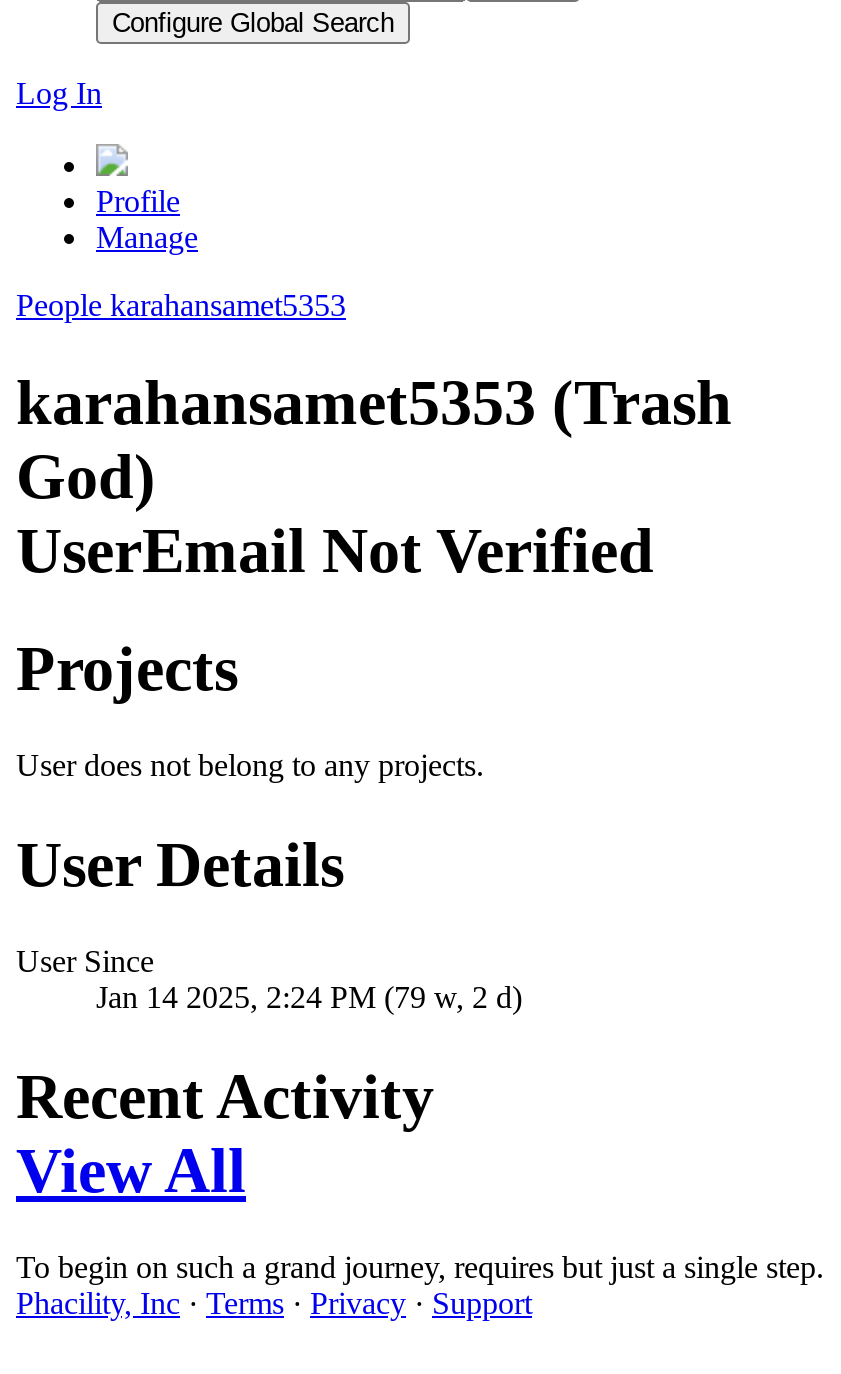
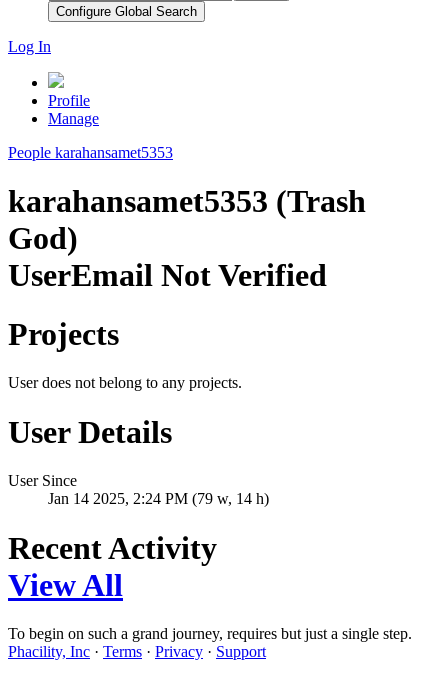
[96,980,522,1014] Jan 14 2025, 2:24 PM (79 w, 2 d) -> [48,490,269,507] Jan 14 2025, 2:24 PM (79 w, 14 h)

